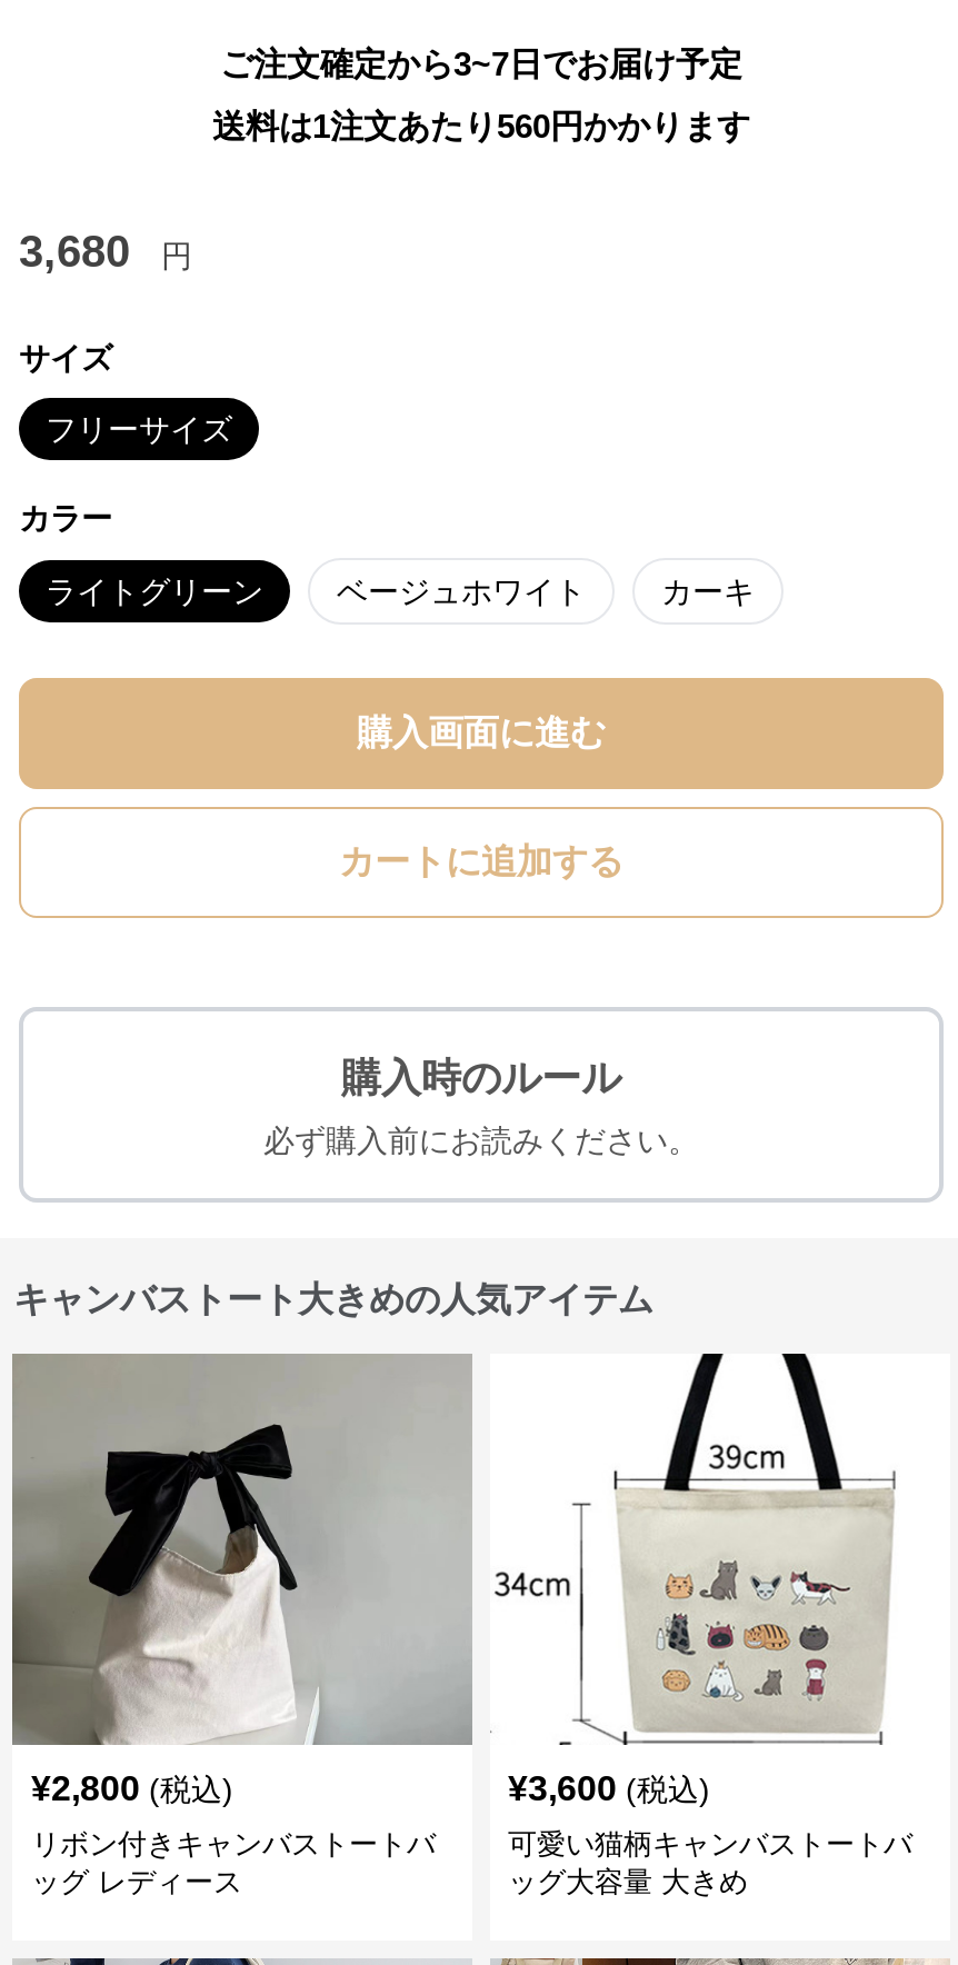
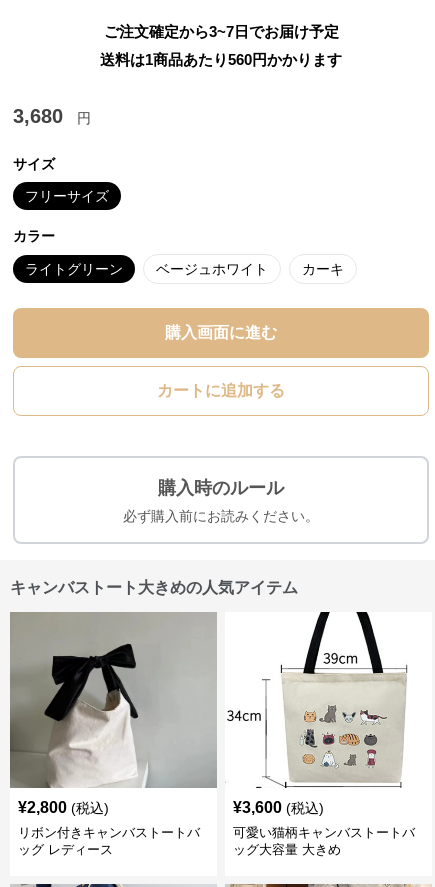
[212,107,750,144] 送料は1注文あたり560円かかります -> [100,51,342,68] 送料は1商品あたり560円かかります

